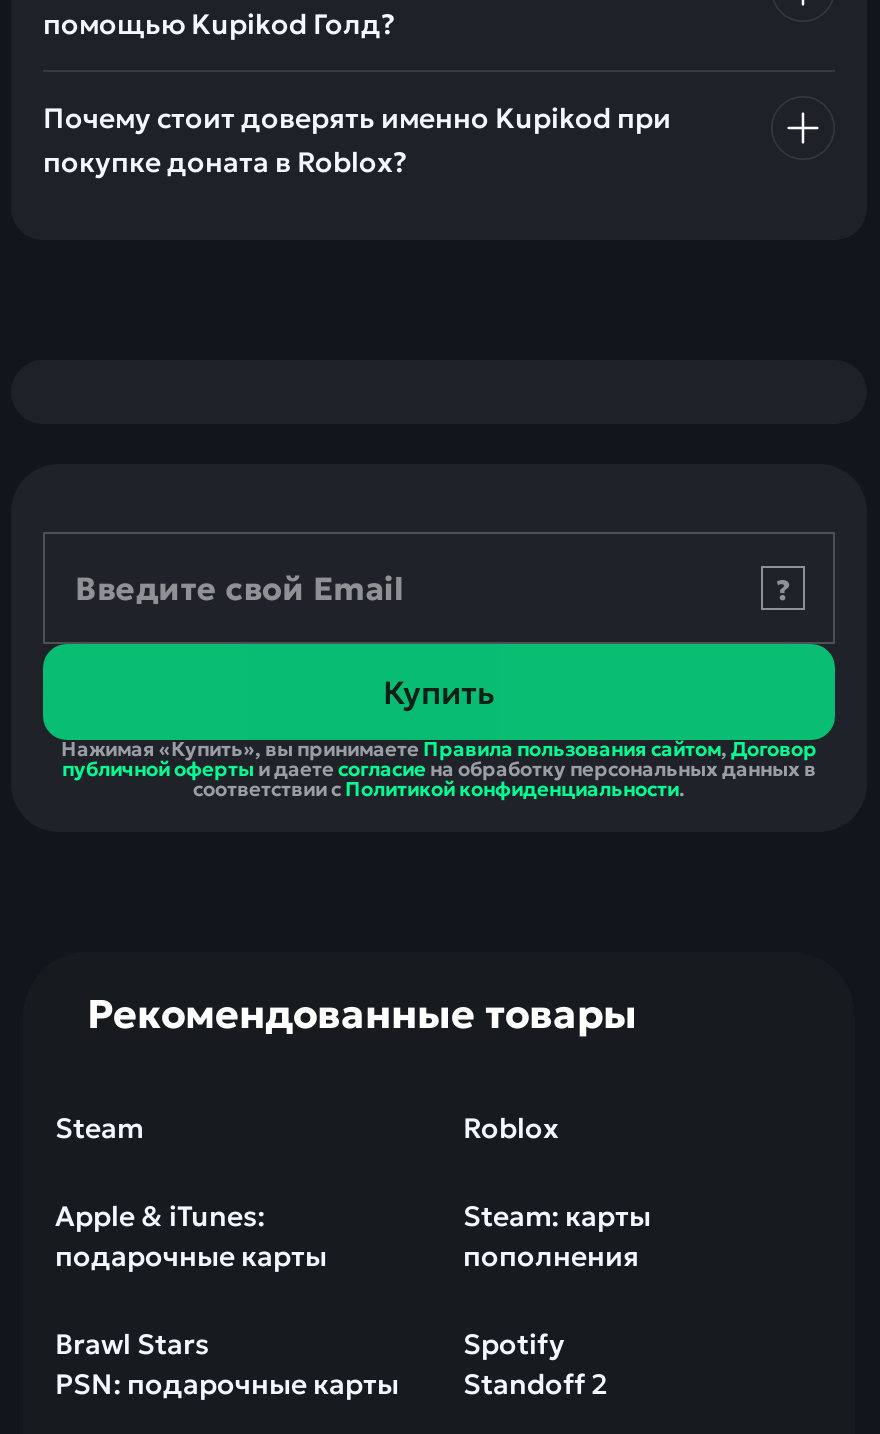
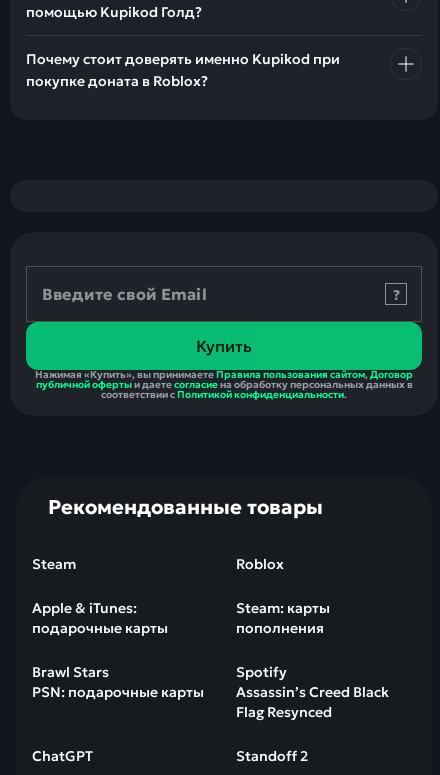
none -> [32,683,389,765] Assassin’s Creed Black | Flag Resynced | ChatGPT

